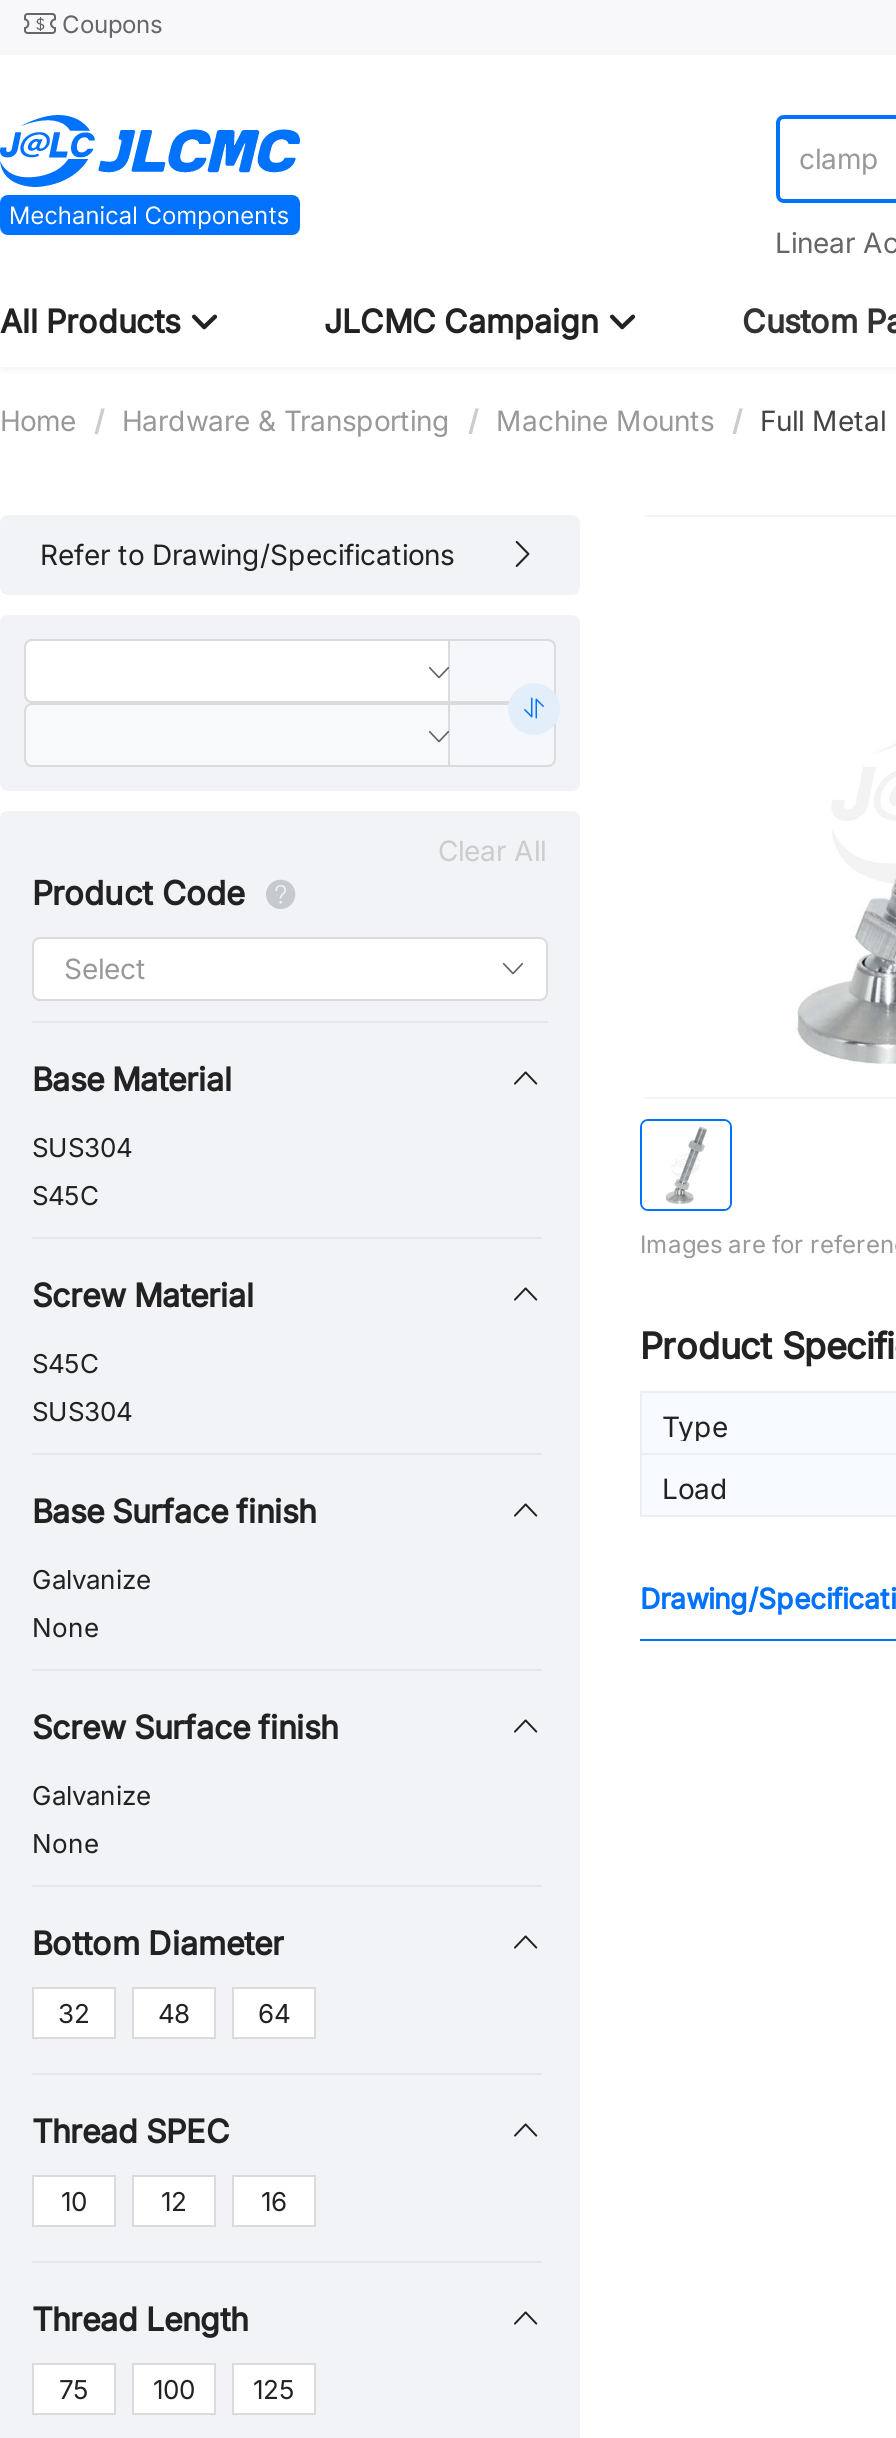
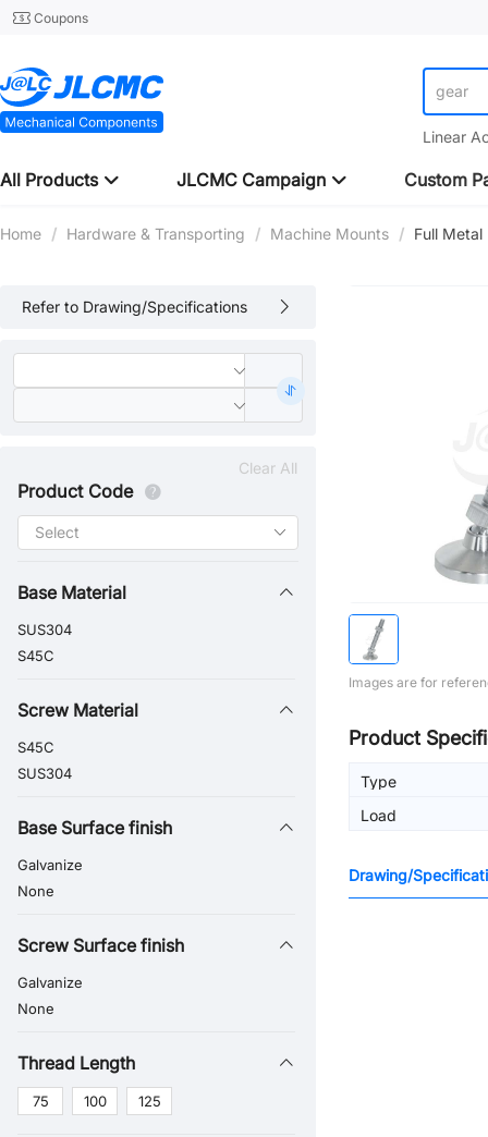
[799,141,879,175] clamp -> [435,82,468,100] gear
[32,1923,290,2217] Bottom Diameter | 32 | 48 | 64 | Thread SPEC | 10 | 12 | 16 -> none

